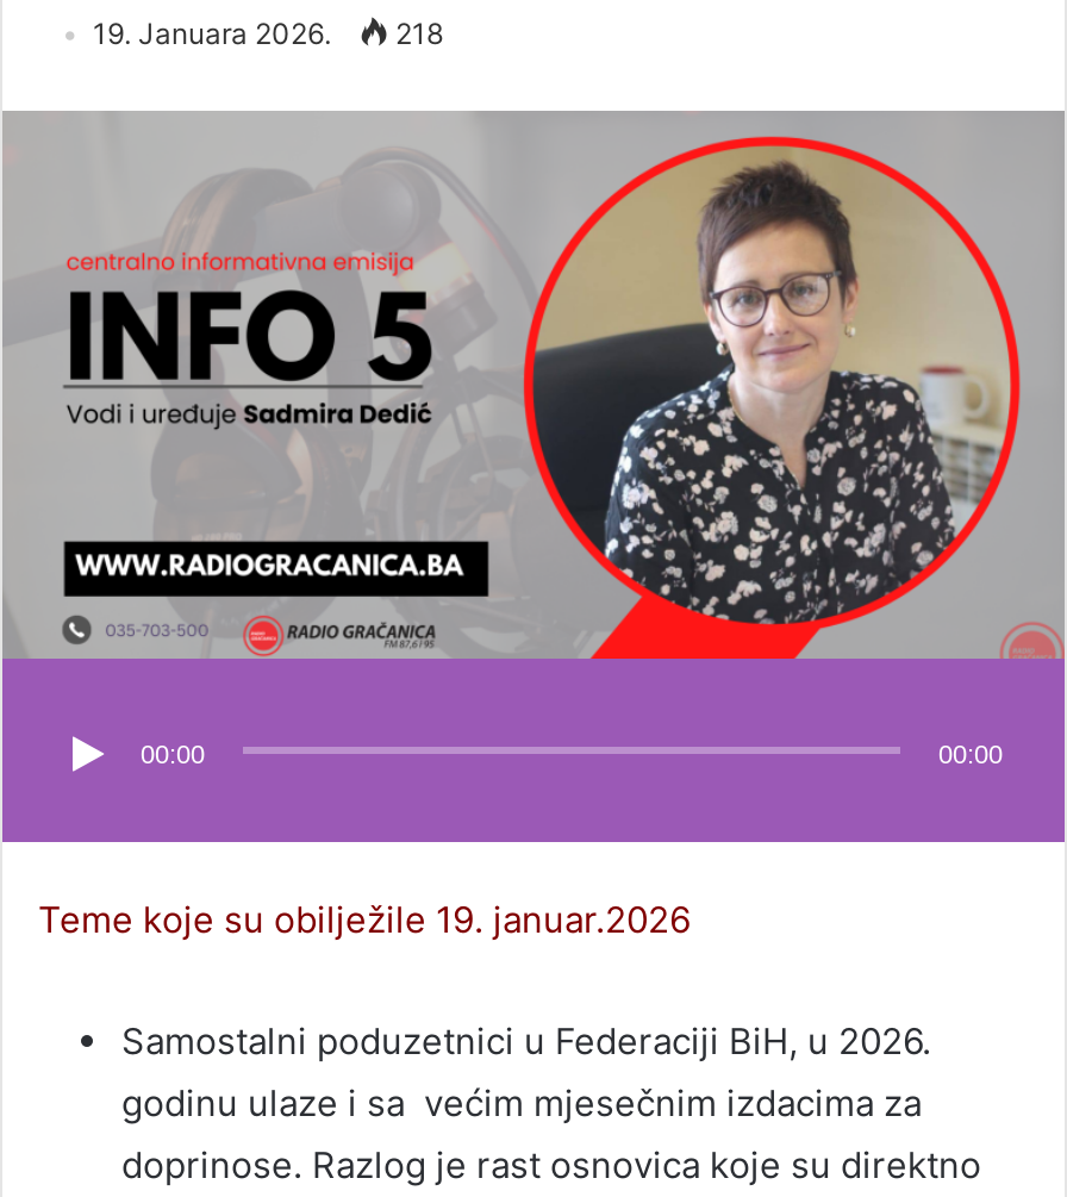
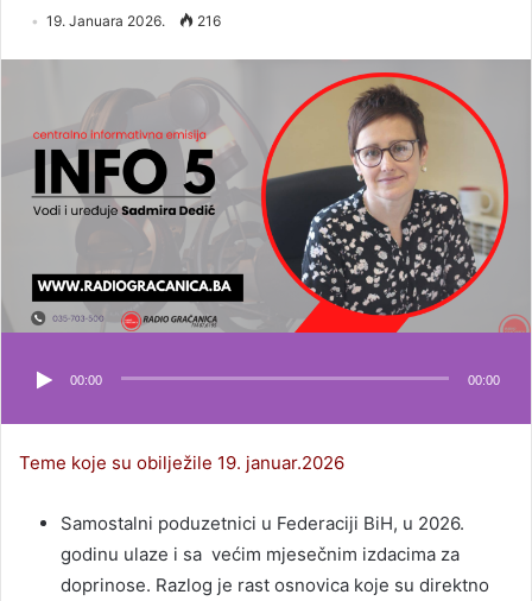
[93,16,443,52] 19. Januara 2026. 218 -> [46,12,221,30] 19. Januara 2026. 216

